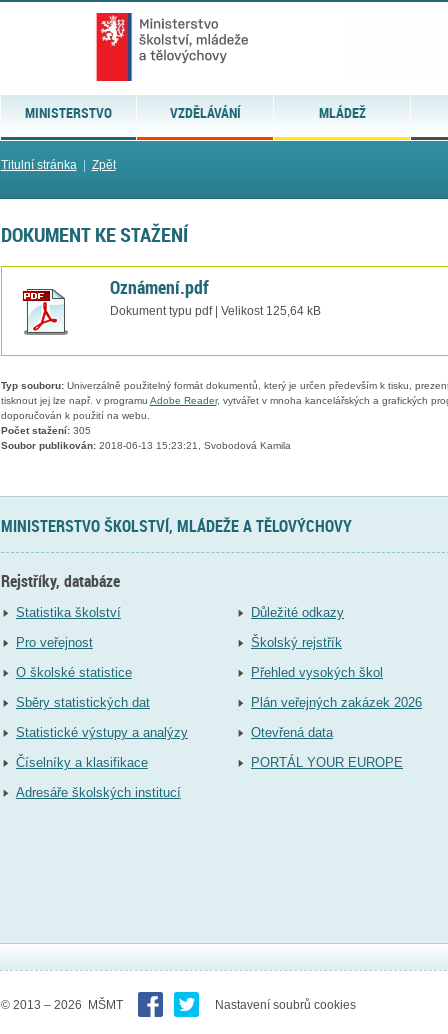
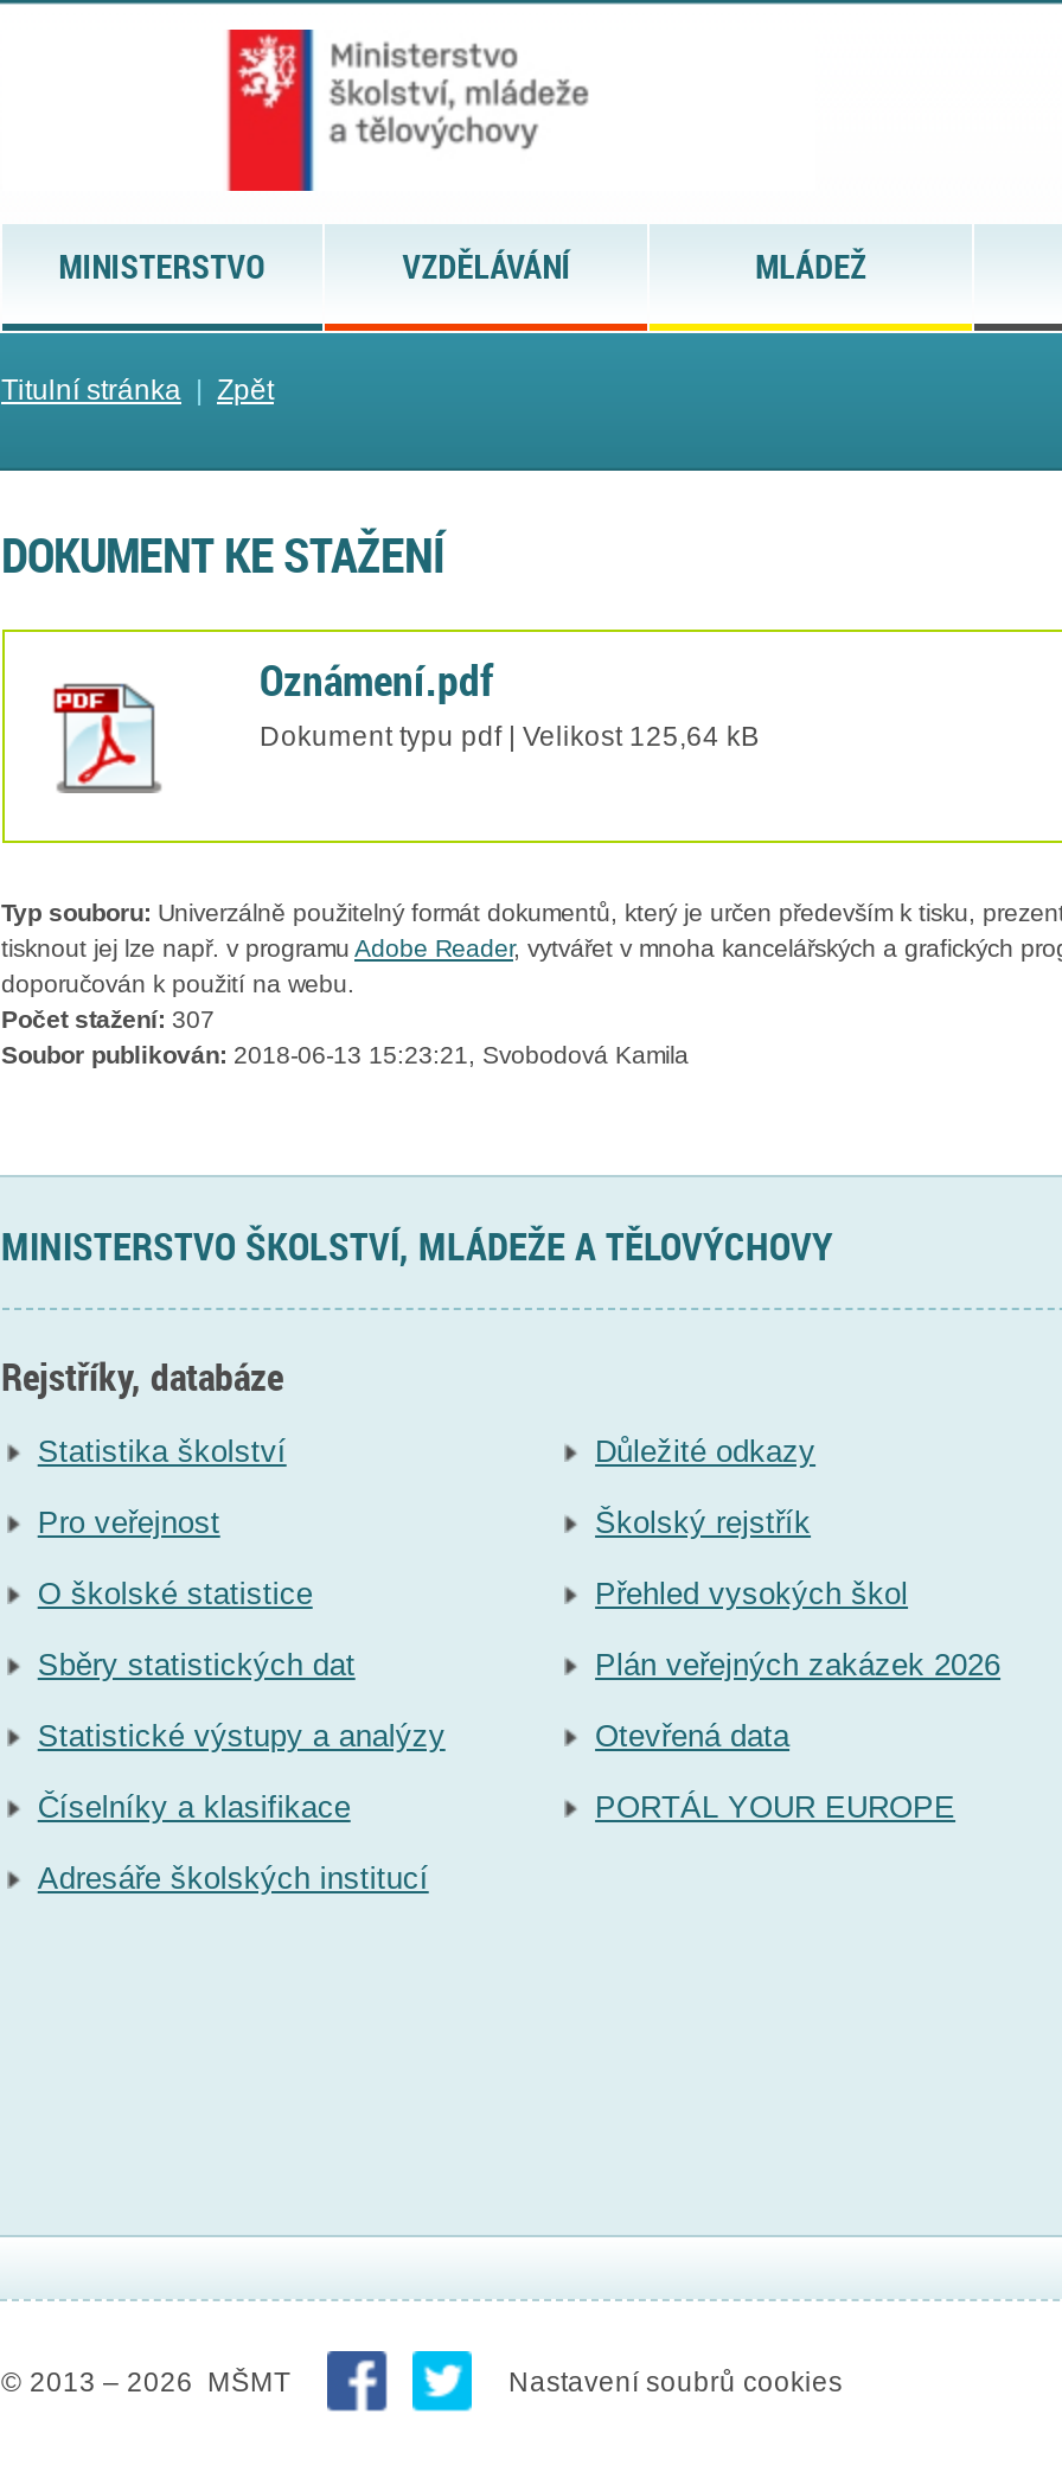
[0,425,90,436] Počet stažení: 305 -> [1,1008,215,1034] Počet stažení: 307

